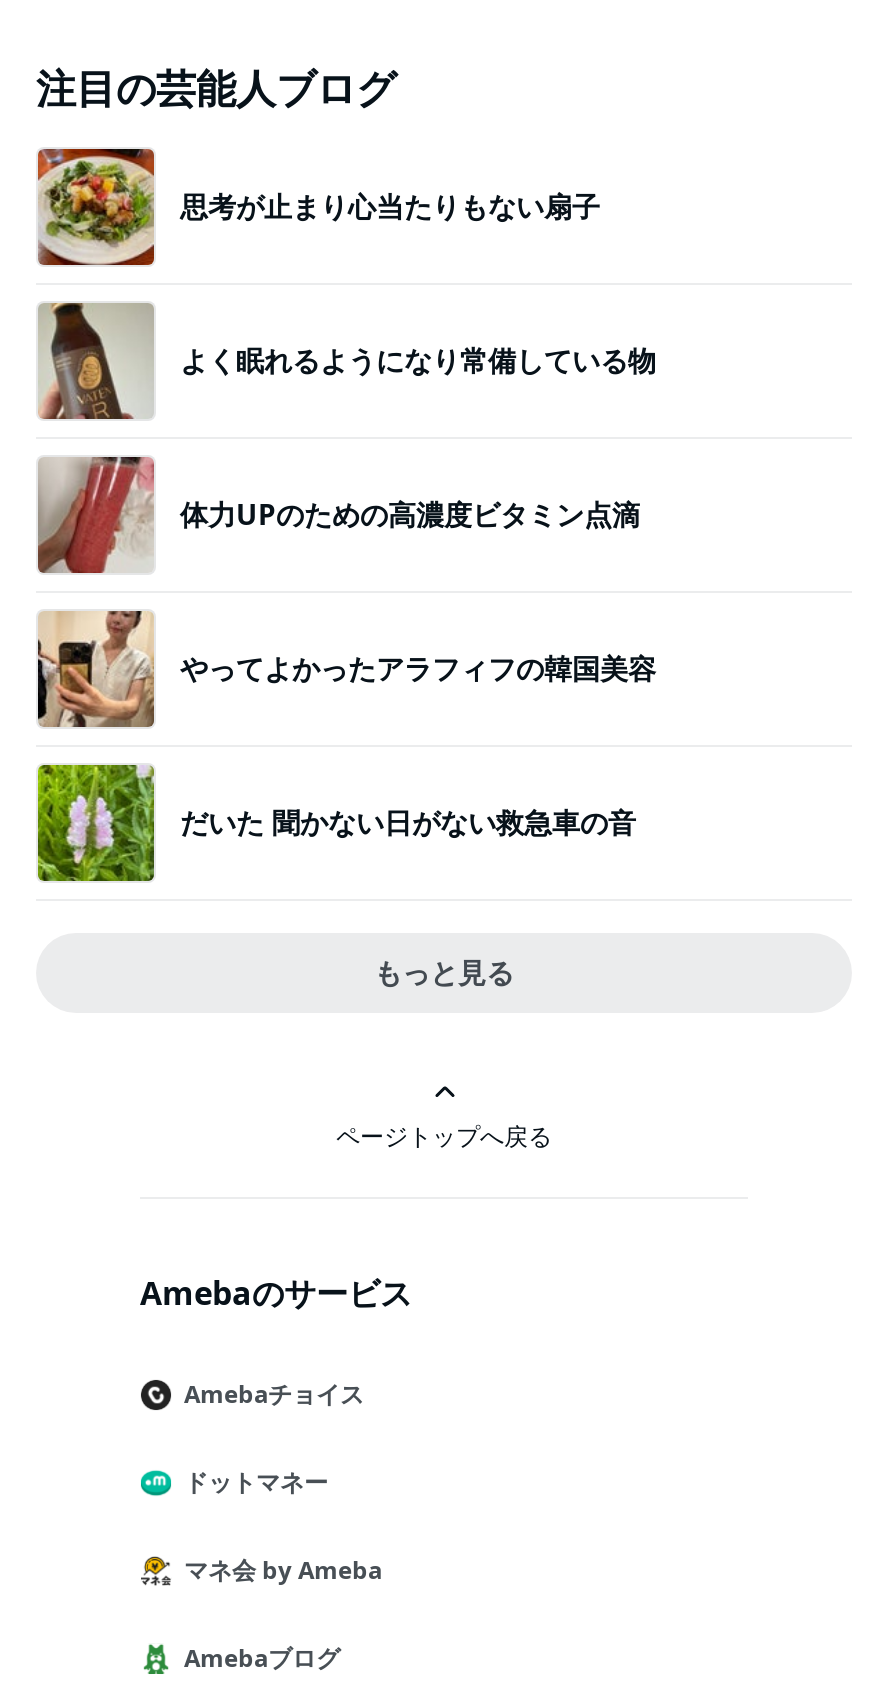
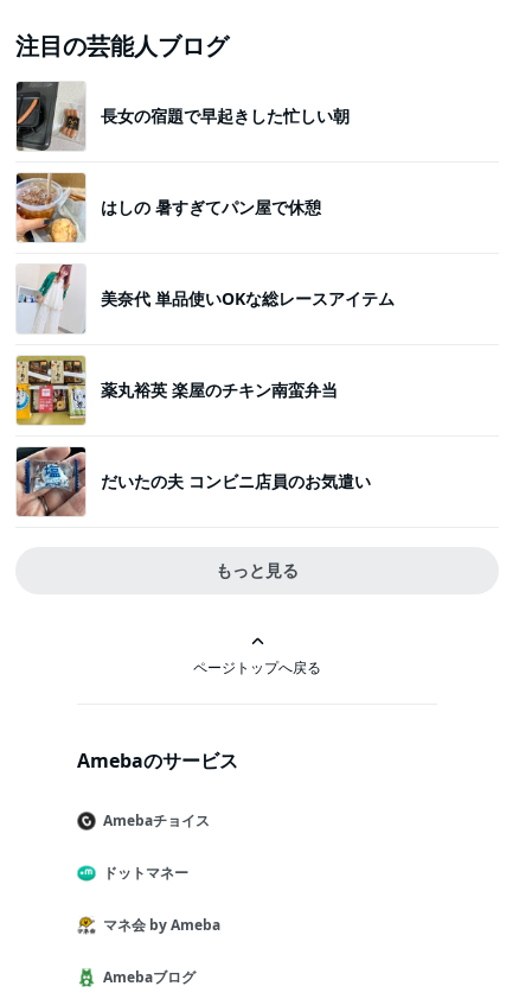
[36,147,600,267] [image] | 思考が止まり心当たりもない扇子 -> [15,81,350,152] [image] | 長女の宿題で早起きした忙しい朝
[38,301,656,421] [image] | よく眠れるようになり常備している物 -> [15,172,321,243] [image] | はしの 暑すぎてパン屋で休憩
[36,455,640,575] [image] | 体力UPのための高濃度ビタミン点滴 -> [17,263,395,333] [image] | 美奈代 単品使いOKな総レースアイテム
[36,609,656,729] [image] | やってよかったアラフィフの韓国美容 -> [15,355,338,426] [image] | 薬丸裕英 楽屋のチキン南蛮弁当
[36,763,636,883] [image] | だいた 聞かない日がない救急車の音 -> [15,446,371,517] [image] | だいたの夫 コンビニ店員のお気遣い

